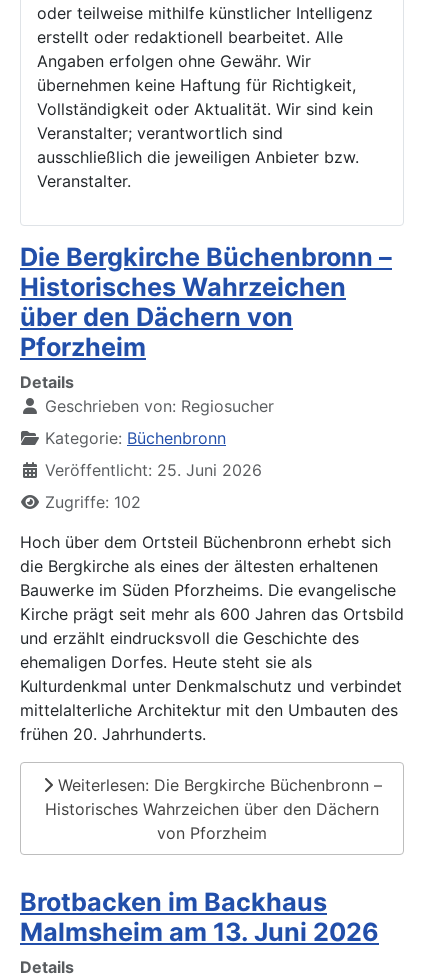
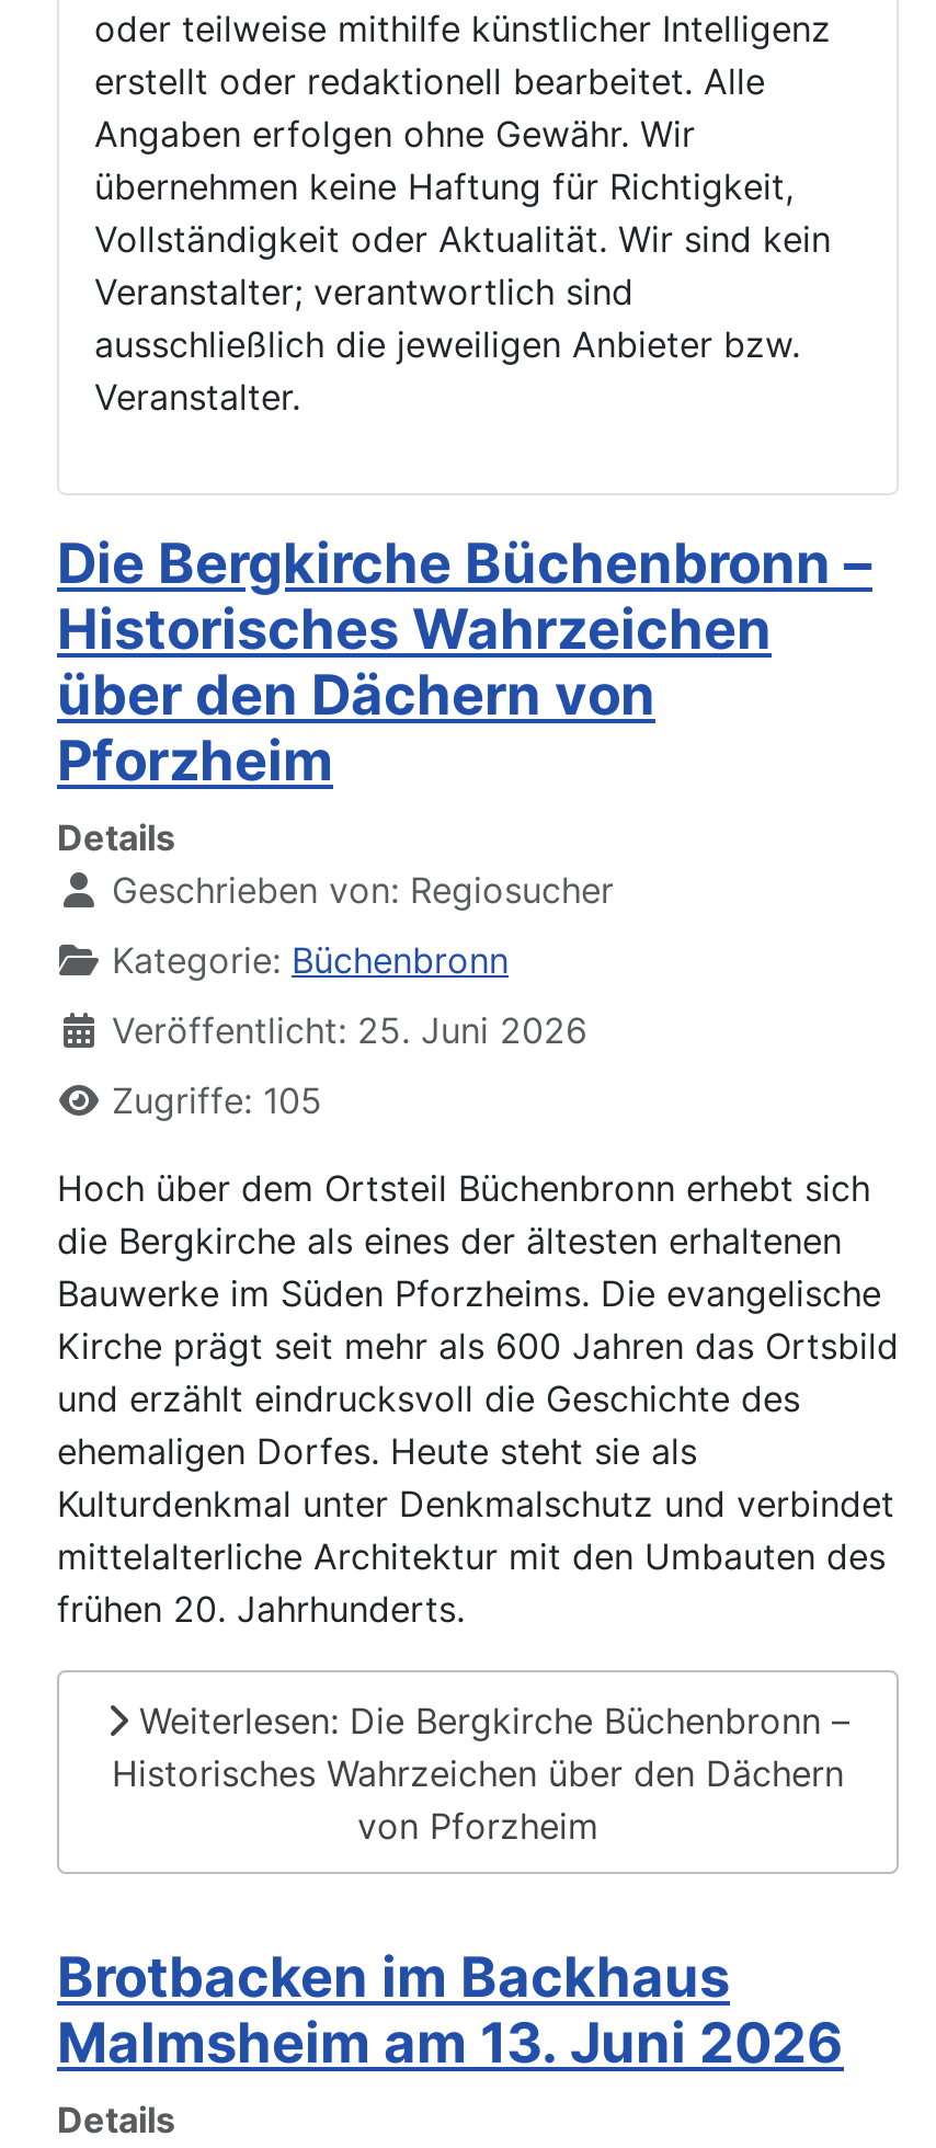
[45,492,141,512] Zugriffe: 102 -> [112,1078,322,1122] Zugriffe: 105

